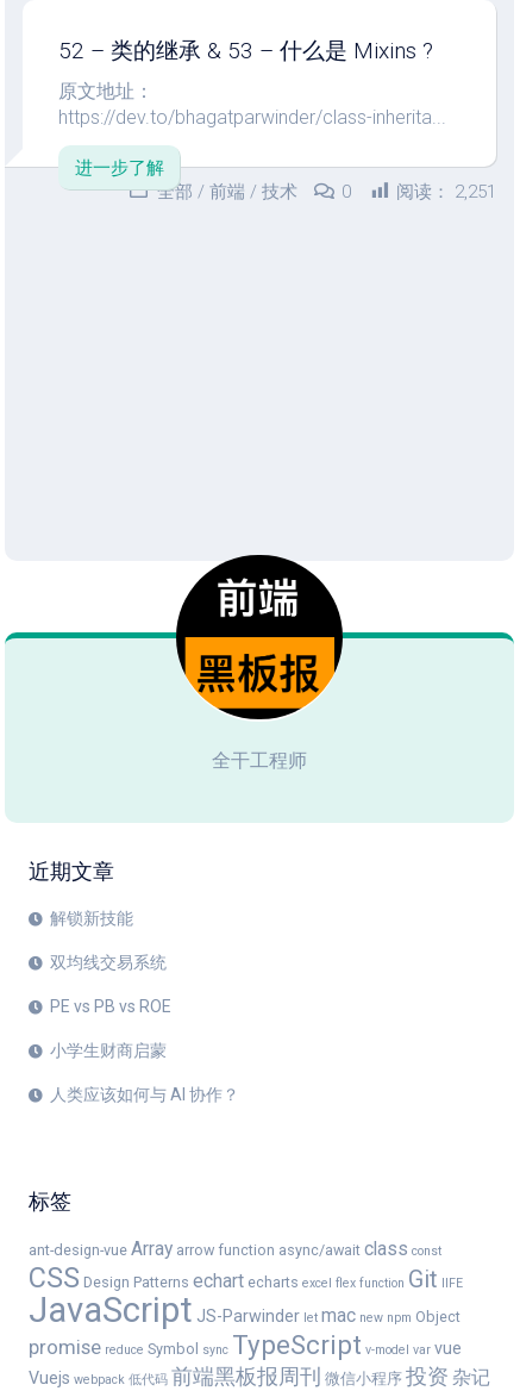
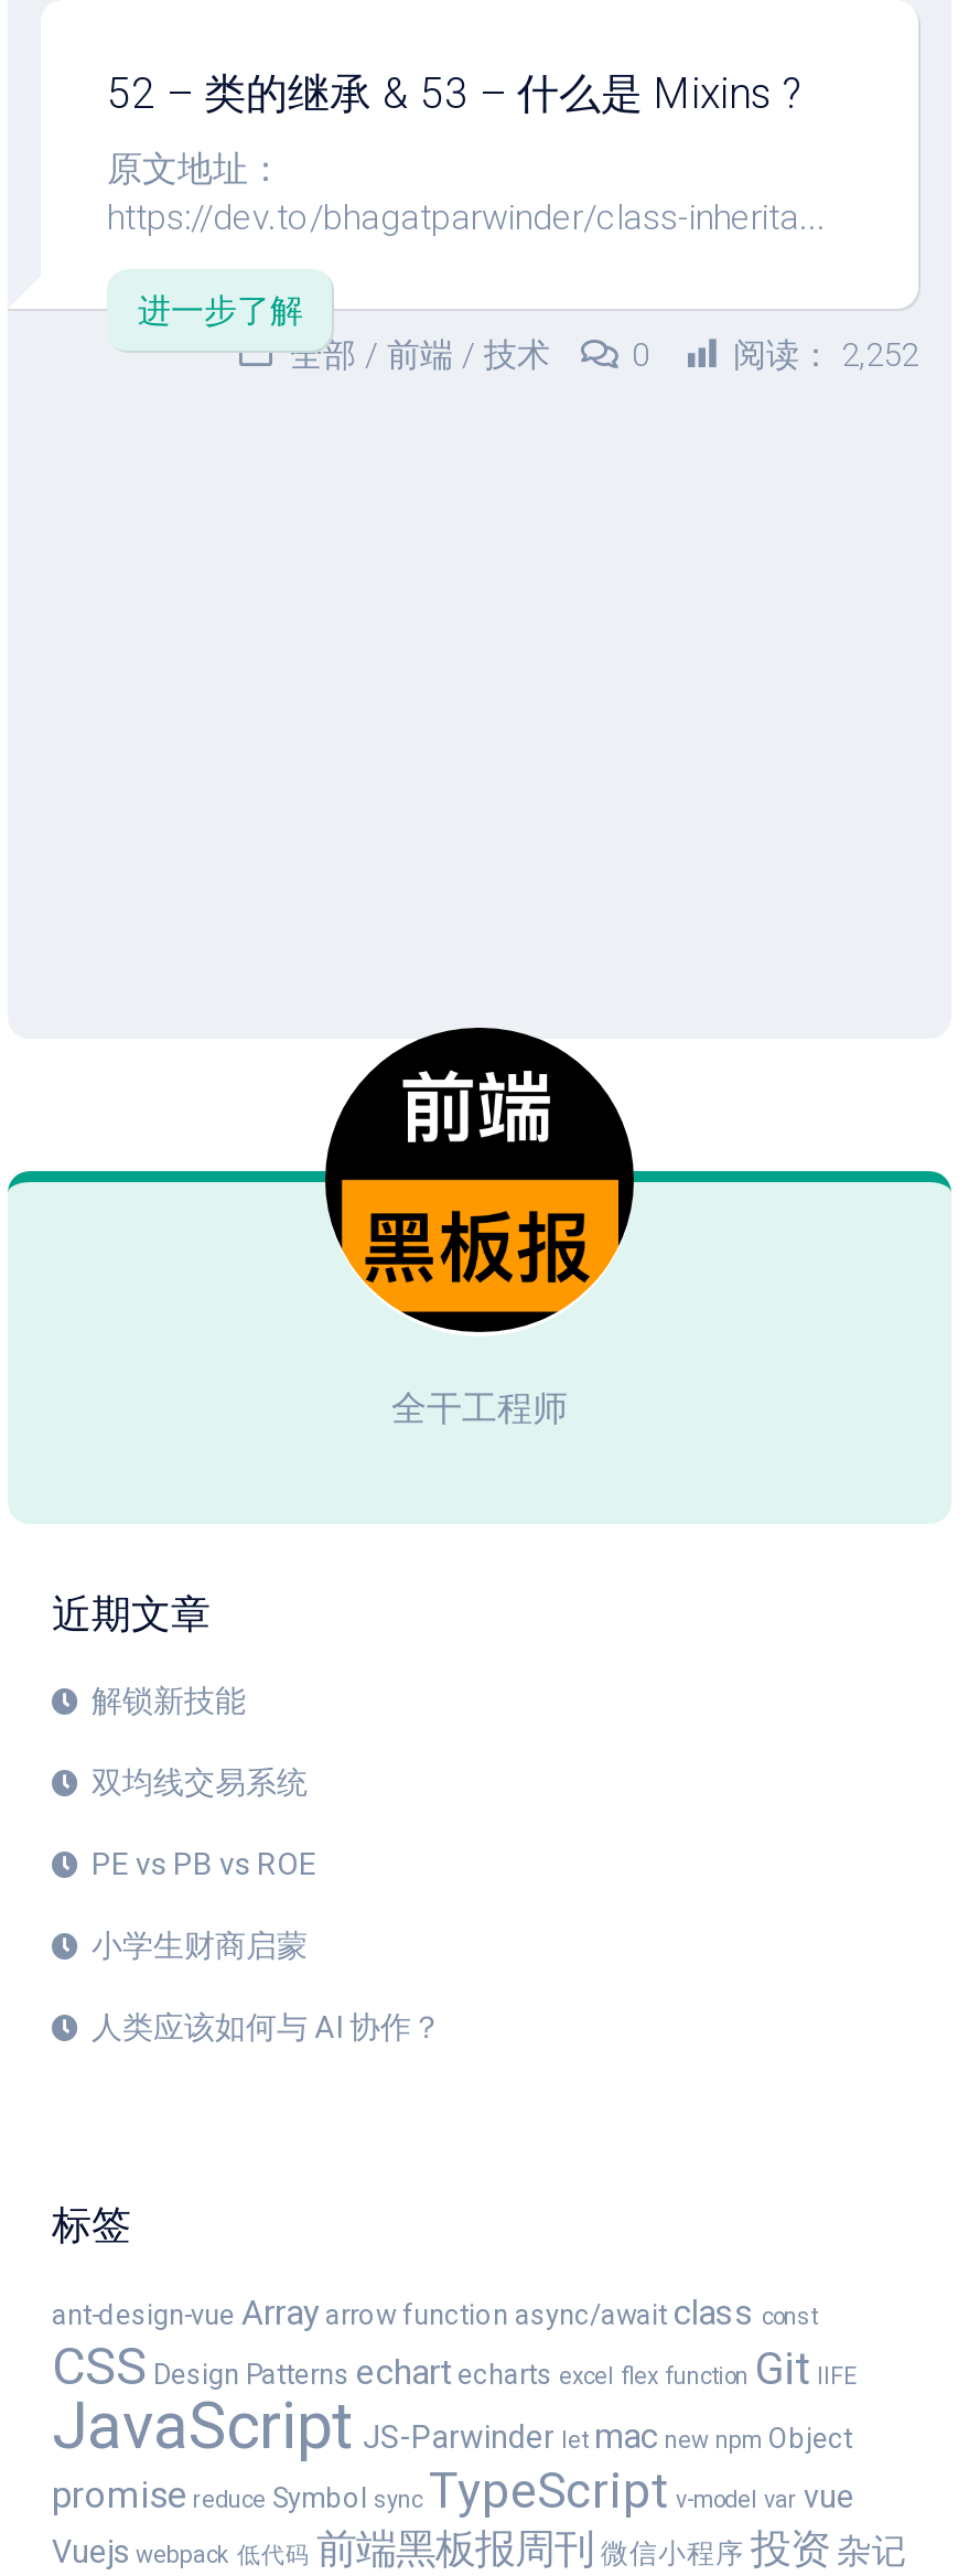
[396,181,496,202] 阅读： 2,251 -> [733,335,918,375] 阅读： 2,252

